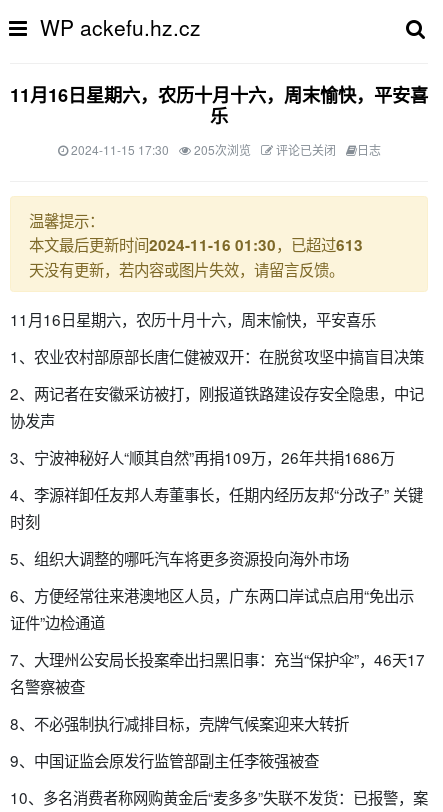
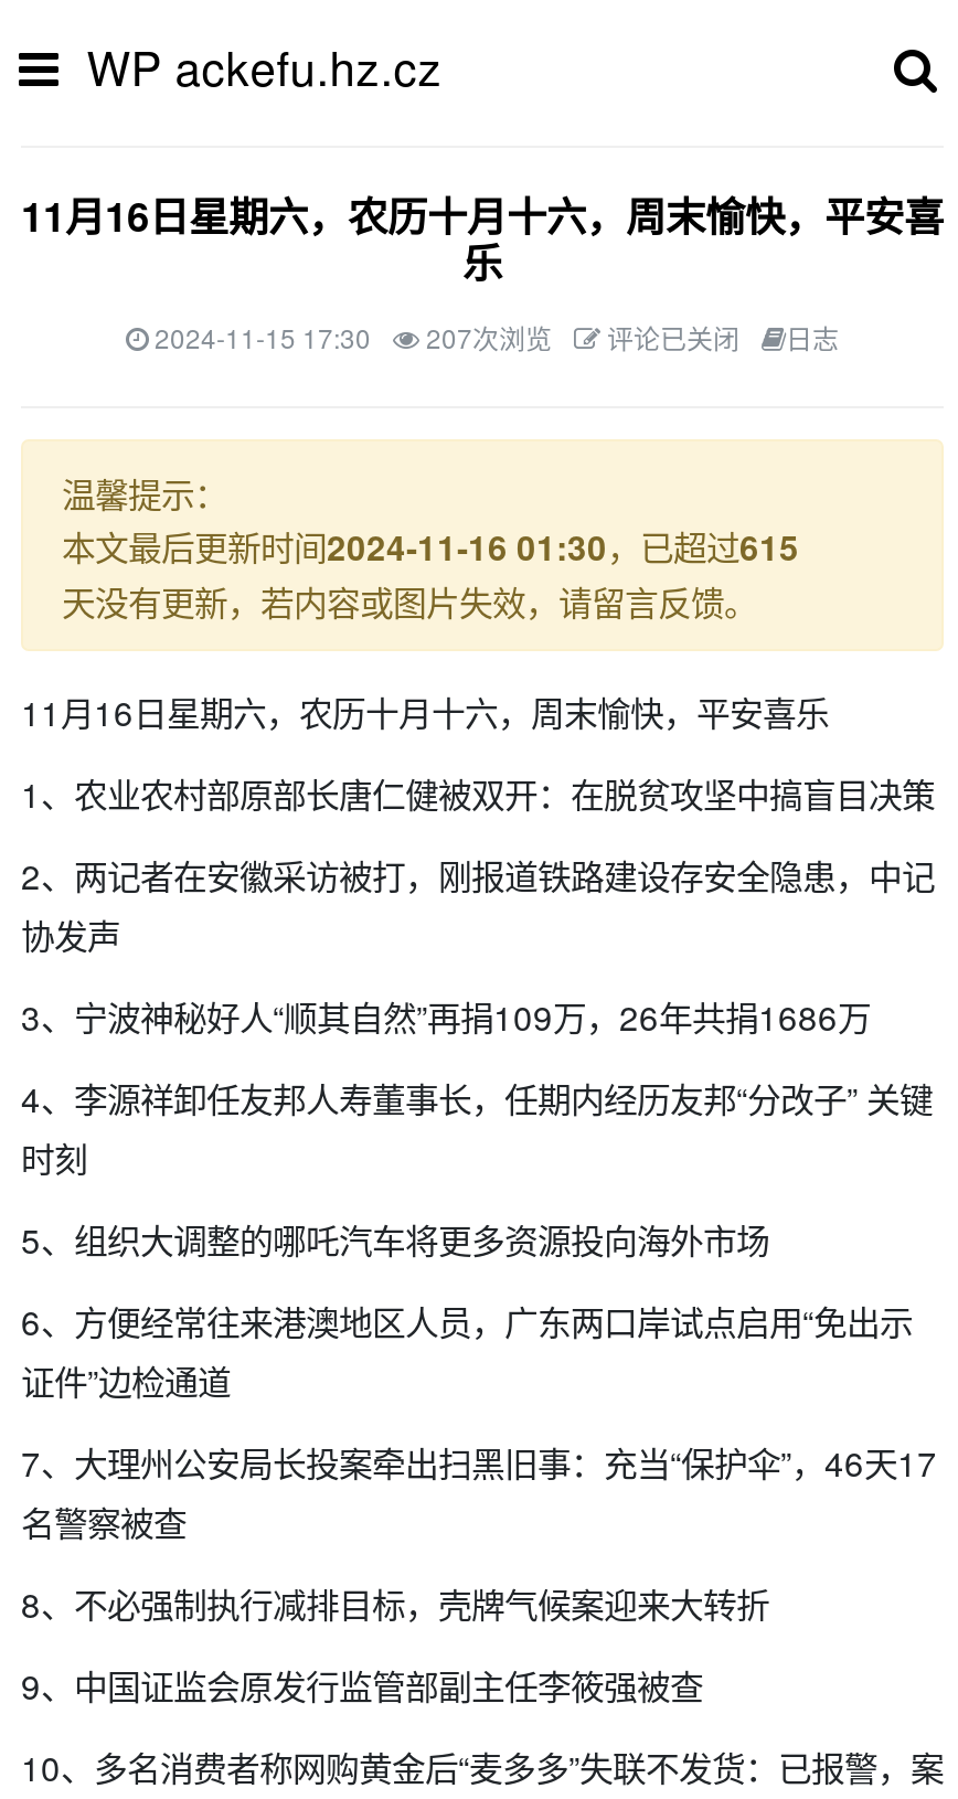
[190,141,250,158] 205次浏览 -> [419,318,552,355] 207次浏览
[28,232,362,255] 本文最后更新时间2024-11-16 01:30，已超过613 -> [62,520,799,571] 本文最后更新时间2024-11-16 01:30，已超过615

